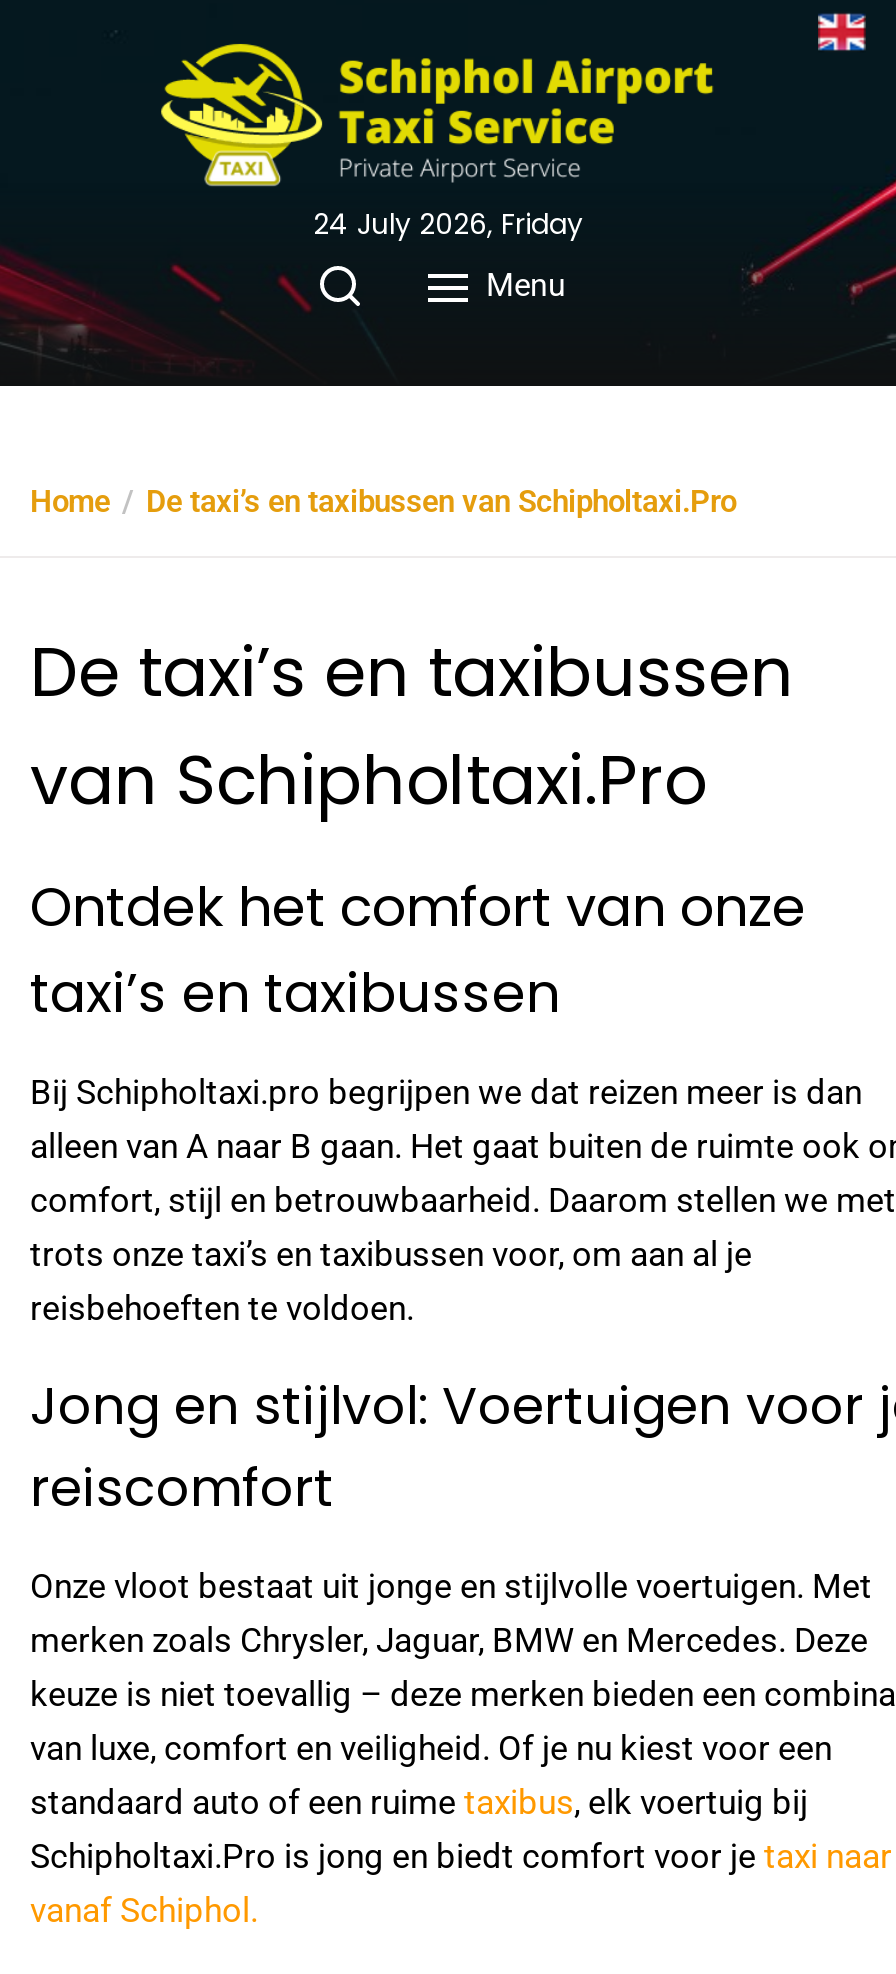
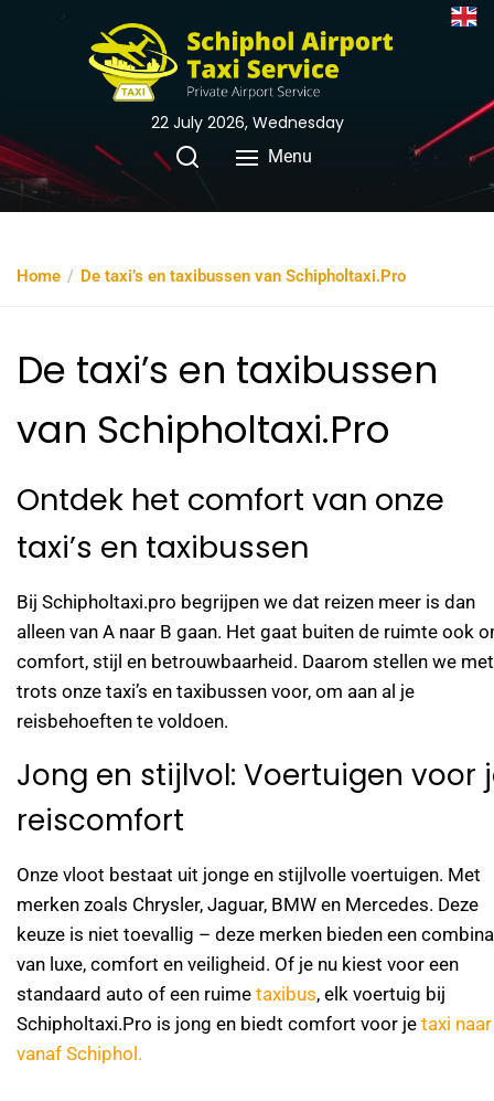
[313,205,583,245] 24 July 2026, Friday -> [151,112,343,134] 22 July 2026, Wednesday

